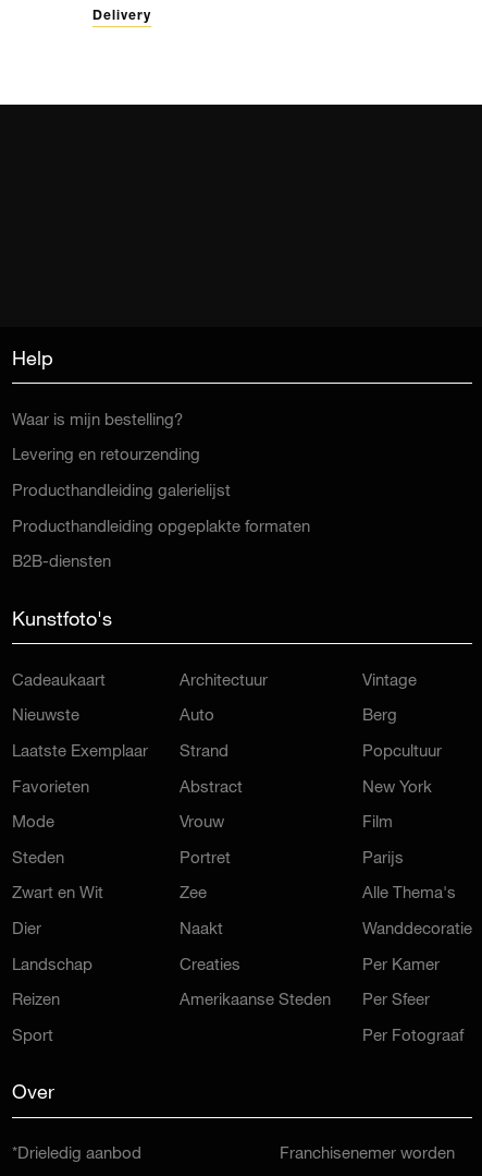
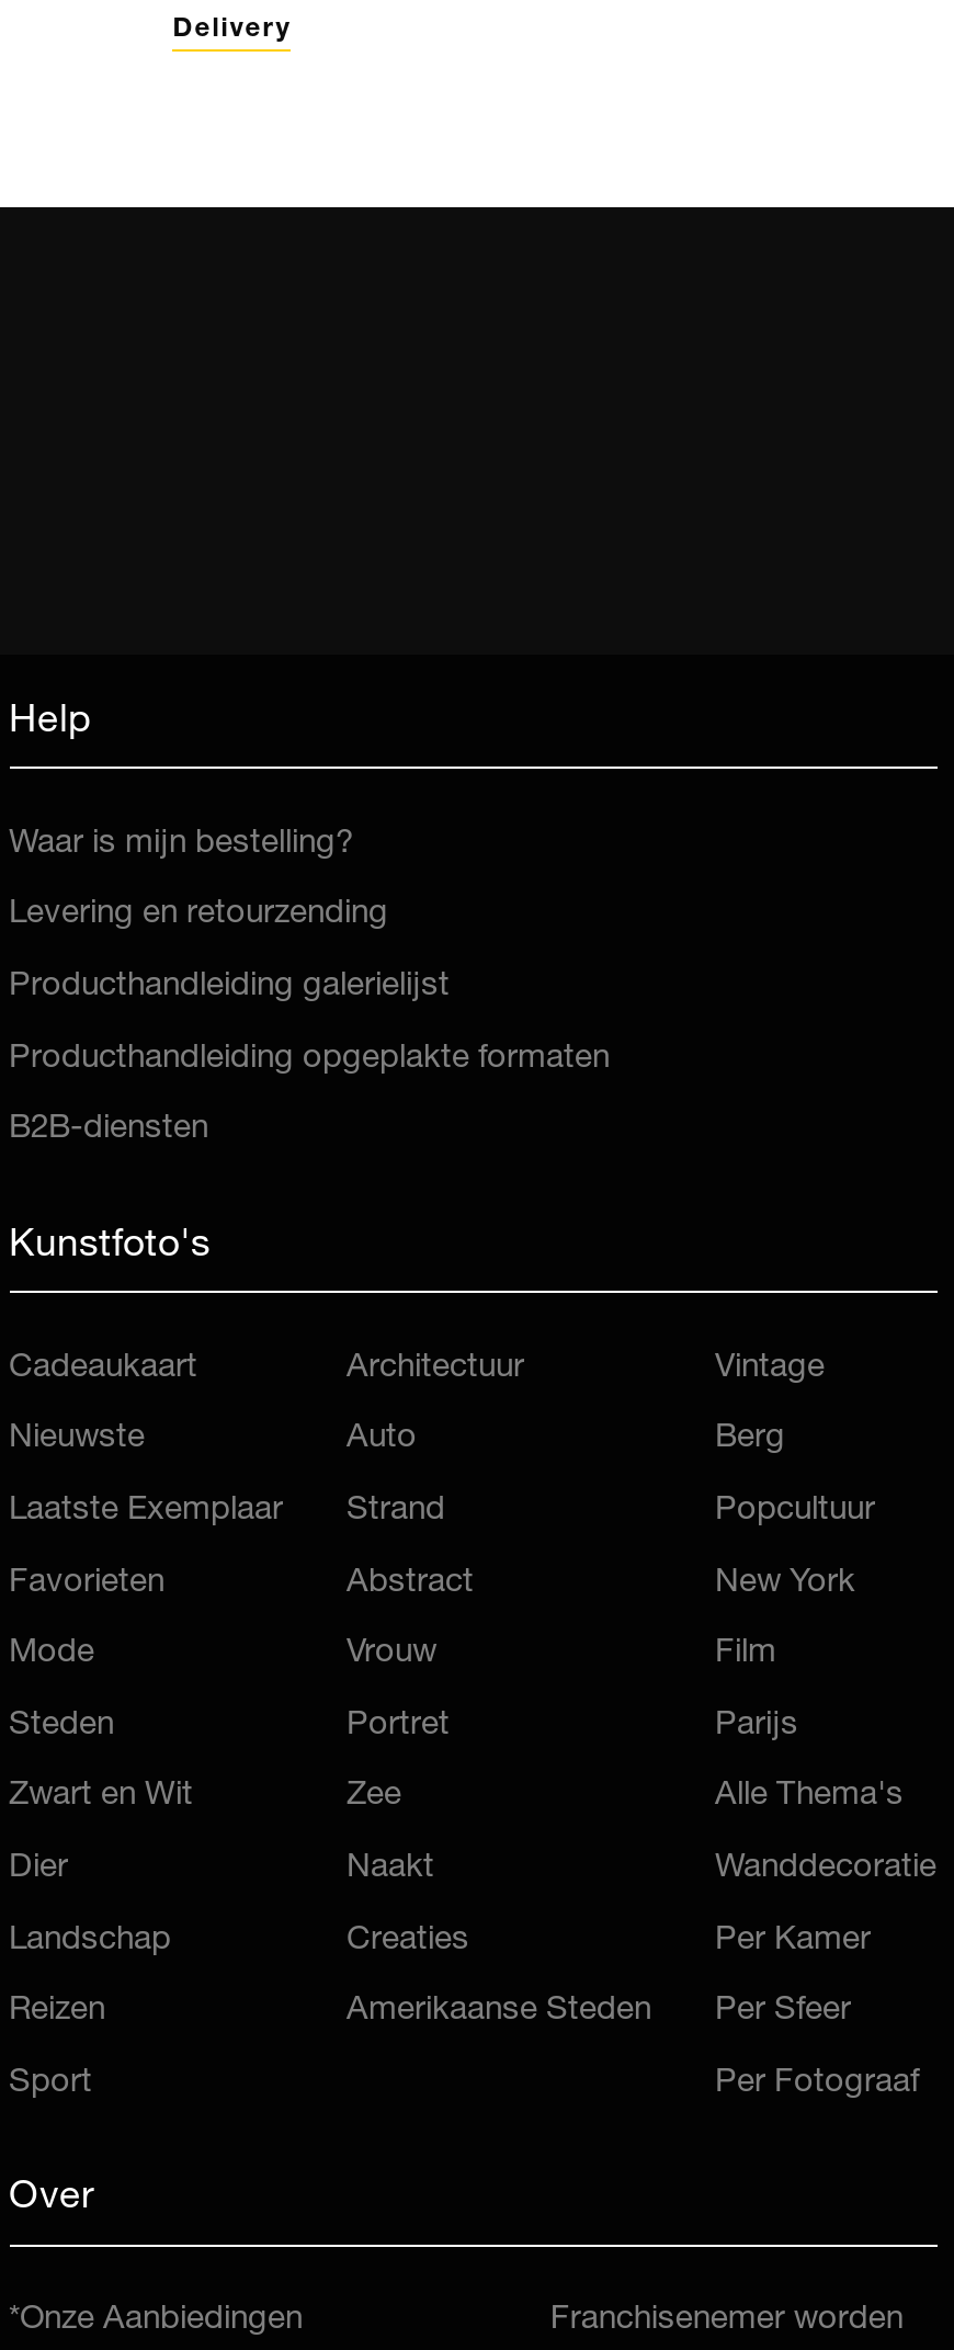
[11,1147,141,1163] *Drieledig aanbod -> [9,2305,303,2337] *Onze Aanbiedingen

